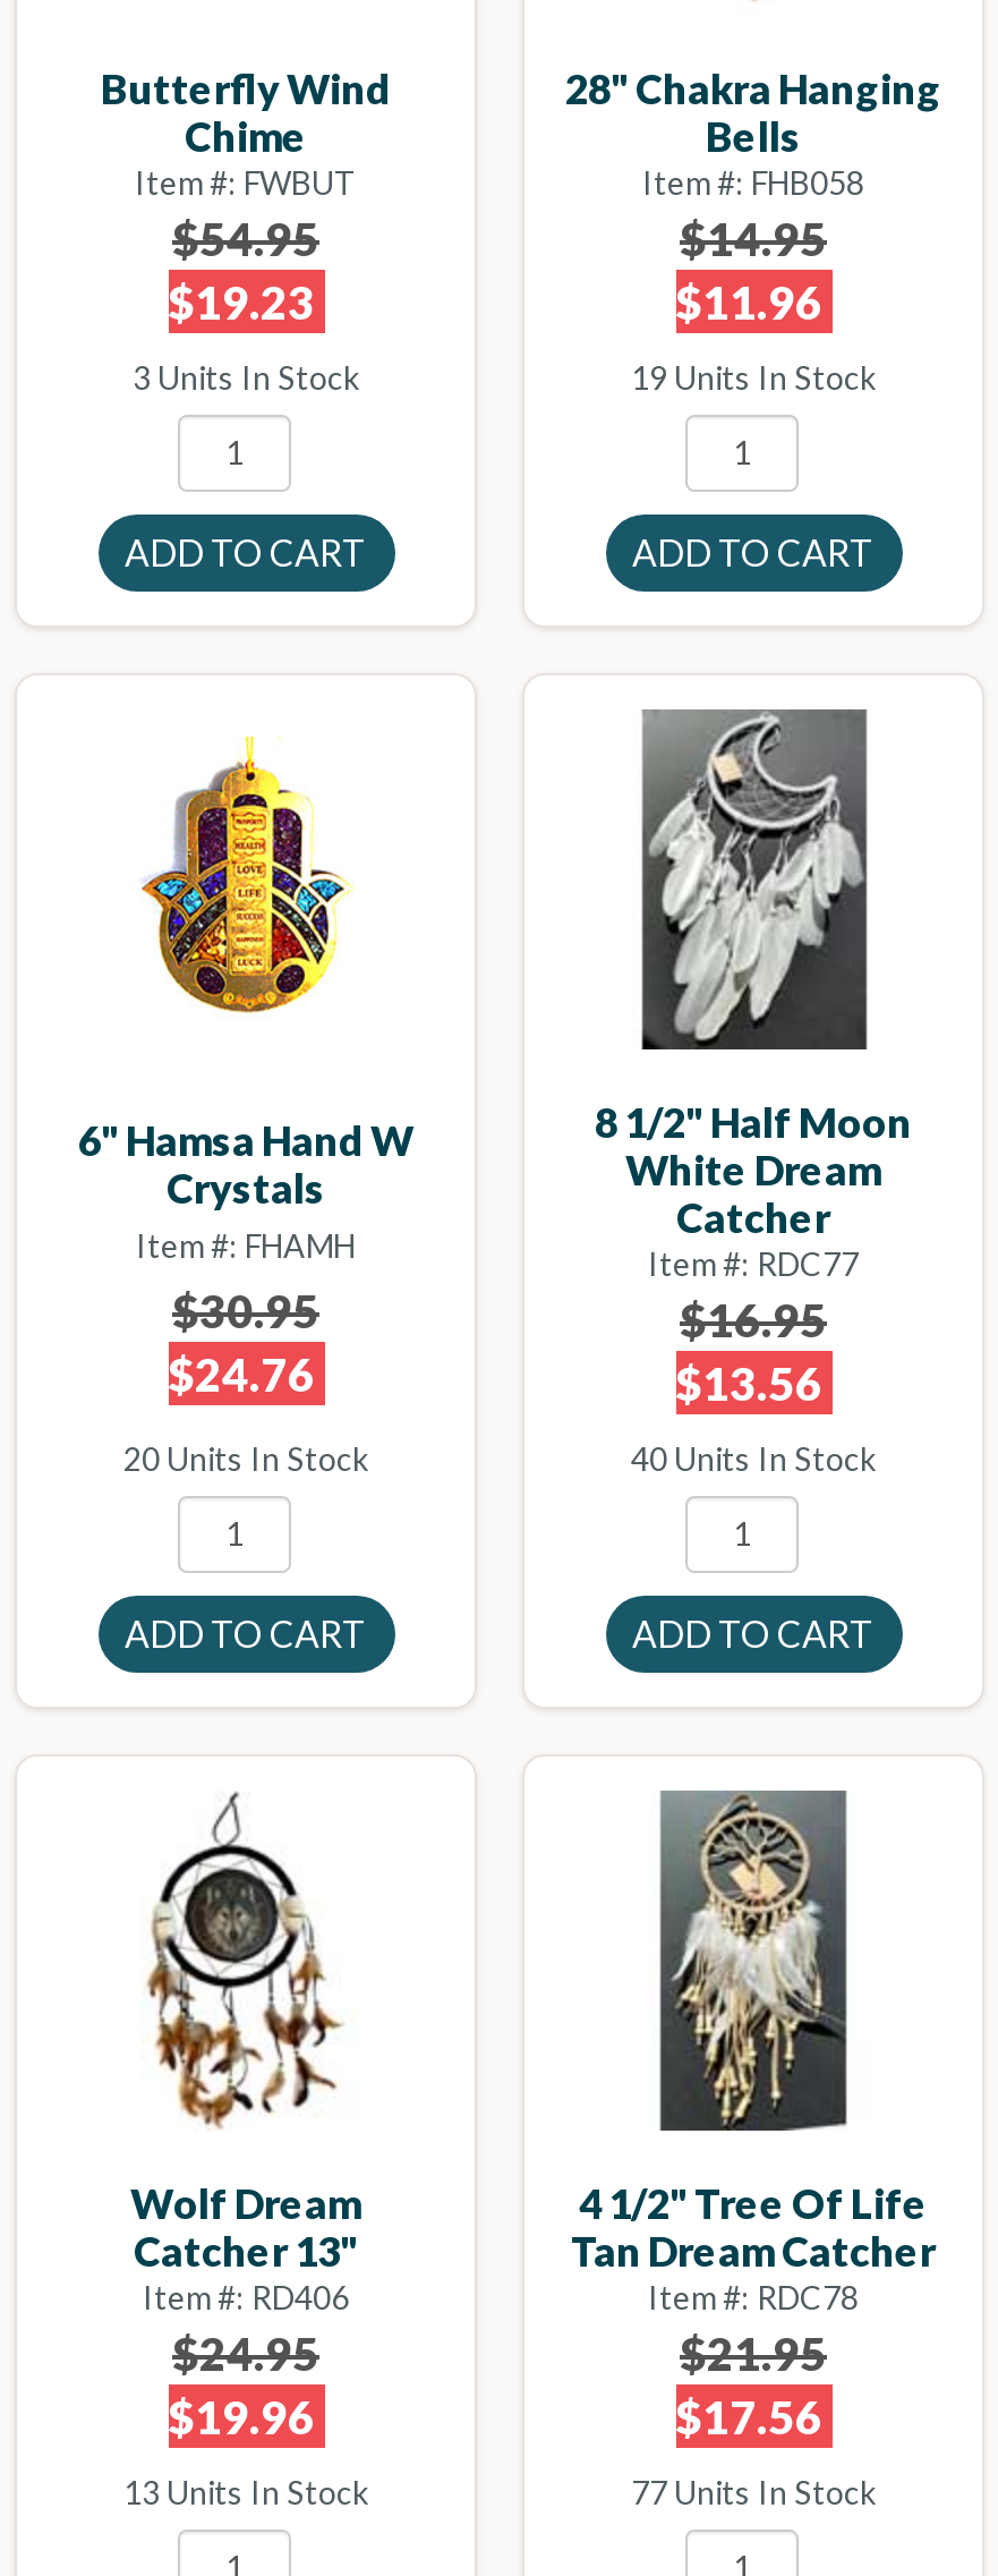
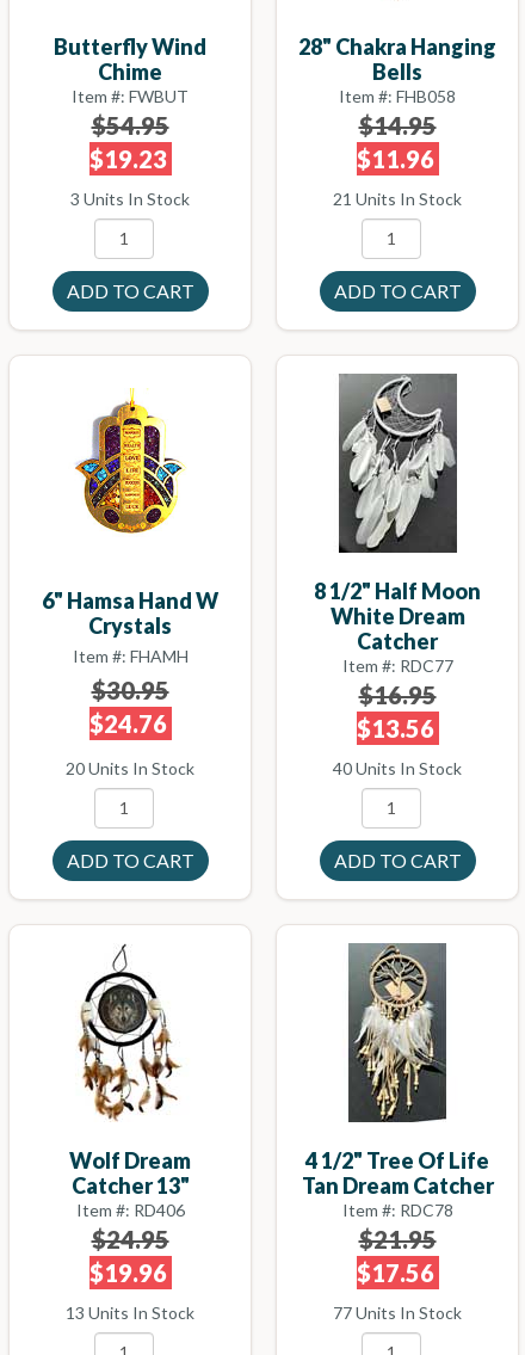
[631,358,876,397] 19 Units In Stock -> [333,189,462,209] 21 Units In Stock

